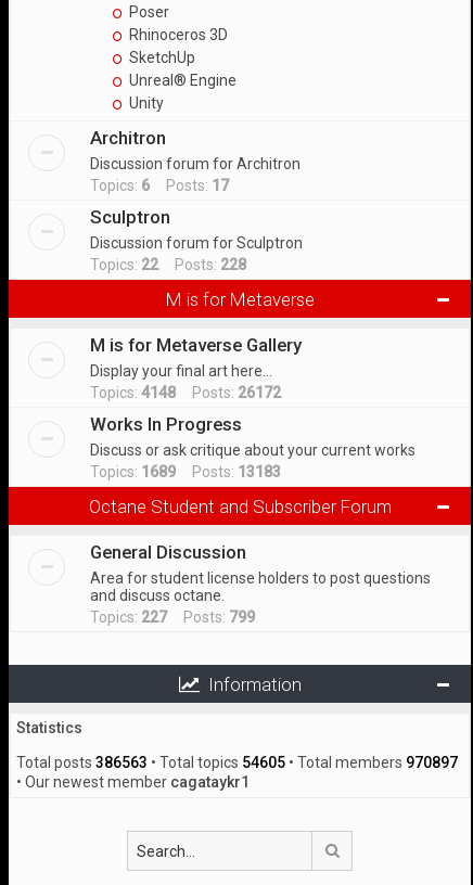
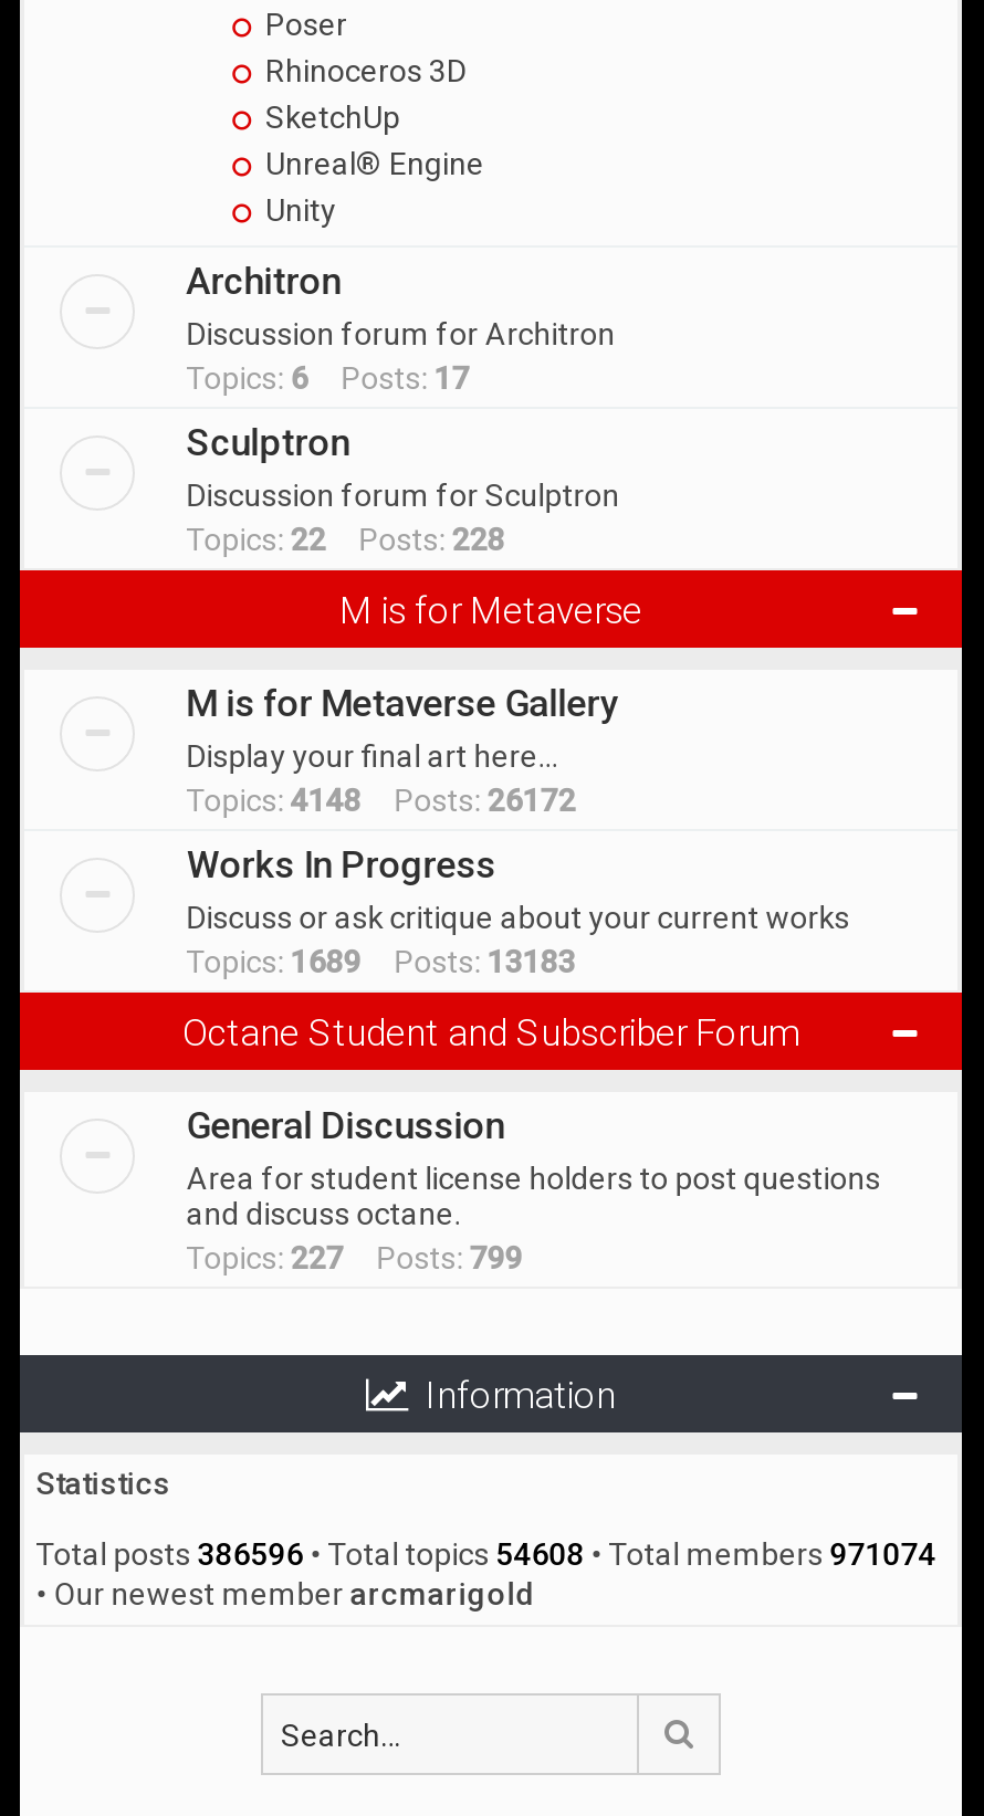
[16,754,458,771] Total posts 386563 • Total topics 54605 • Total members 970897 -> [36,1536,936,1572] Total posts 386596 • Total topics 54608 • Total members 971074
[16,773,250,791] • Our newest member cagataykr1 -> [36,1576,536,1612] • Our newest member arcmarigold

